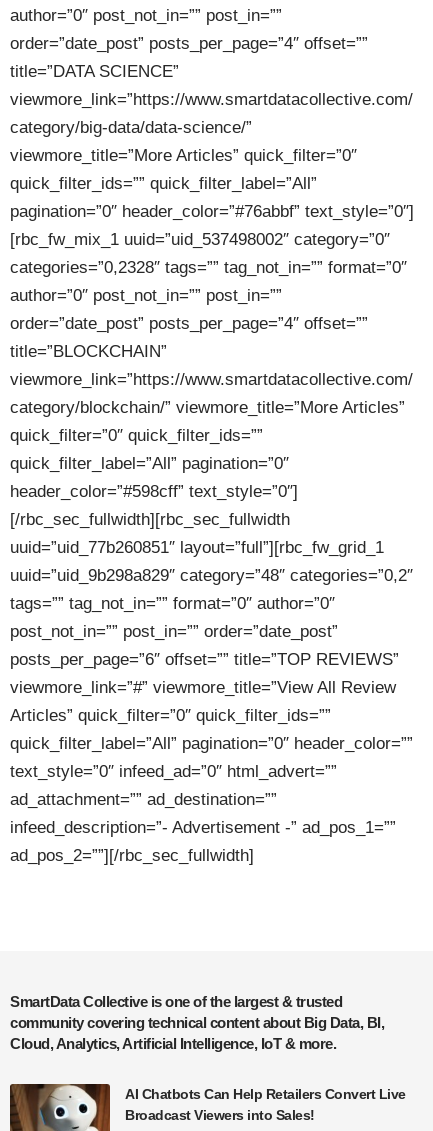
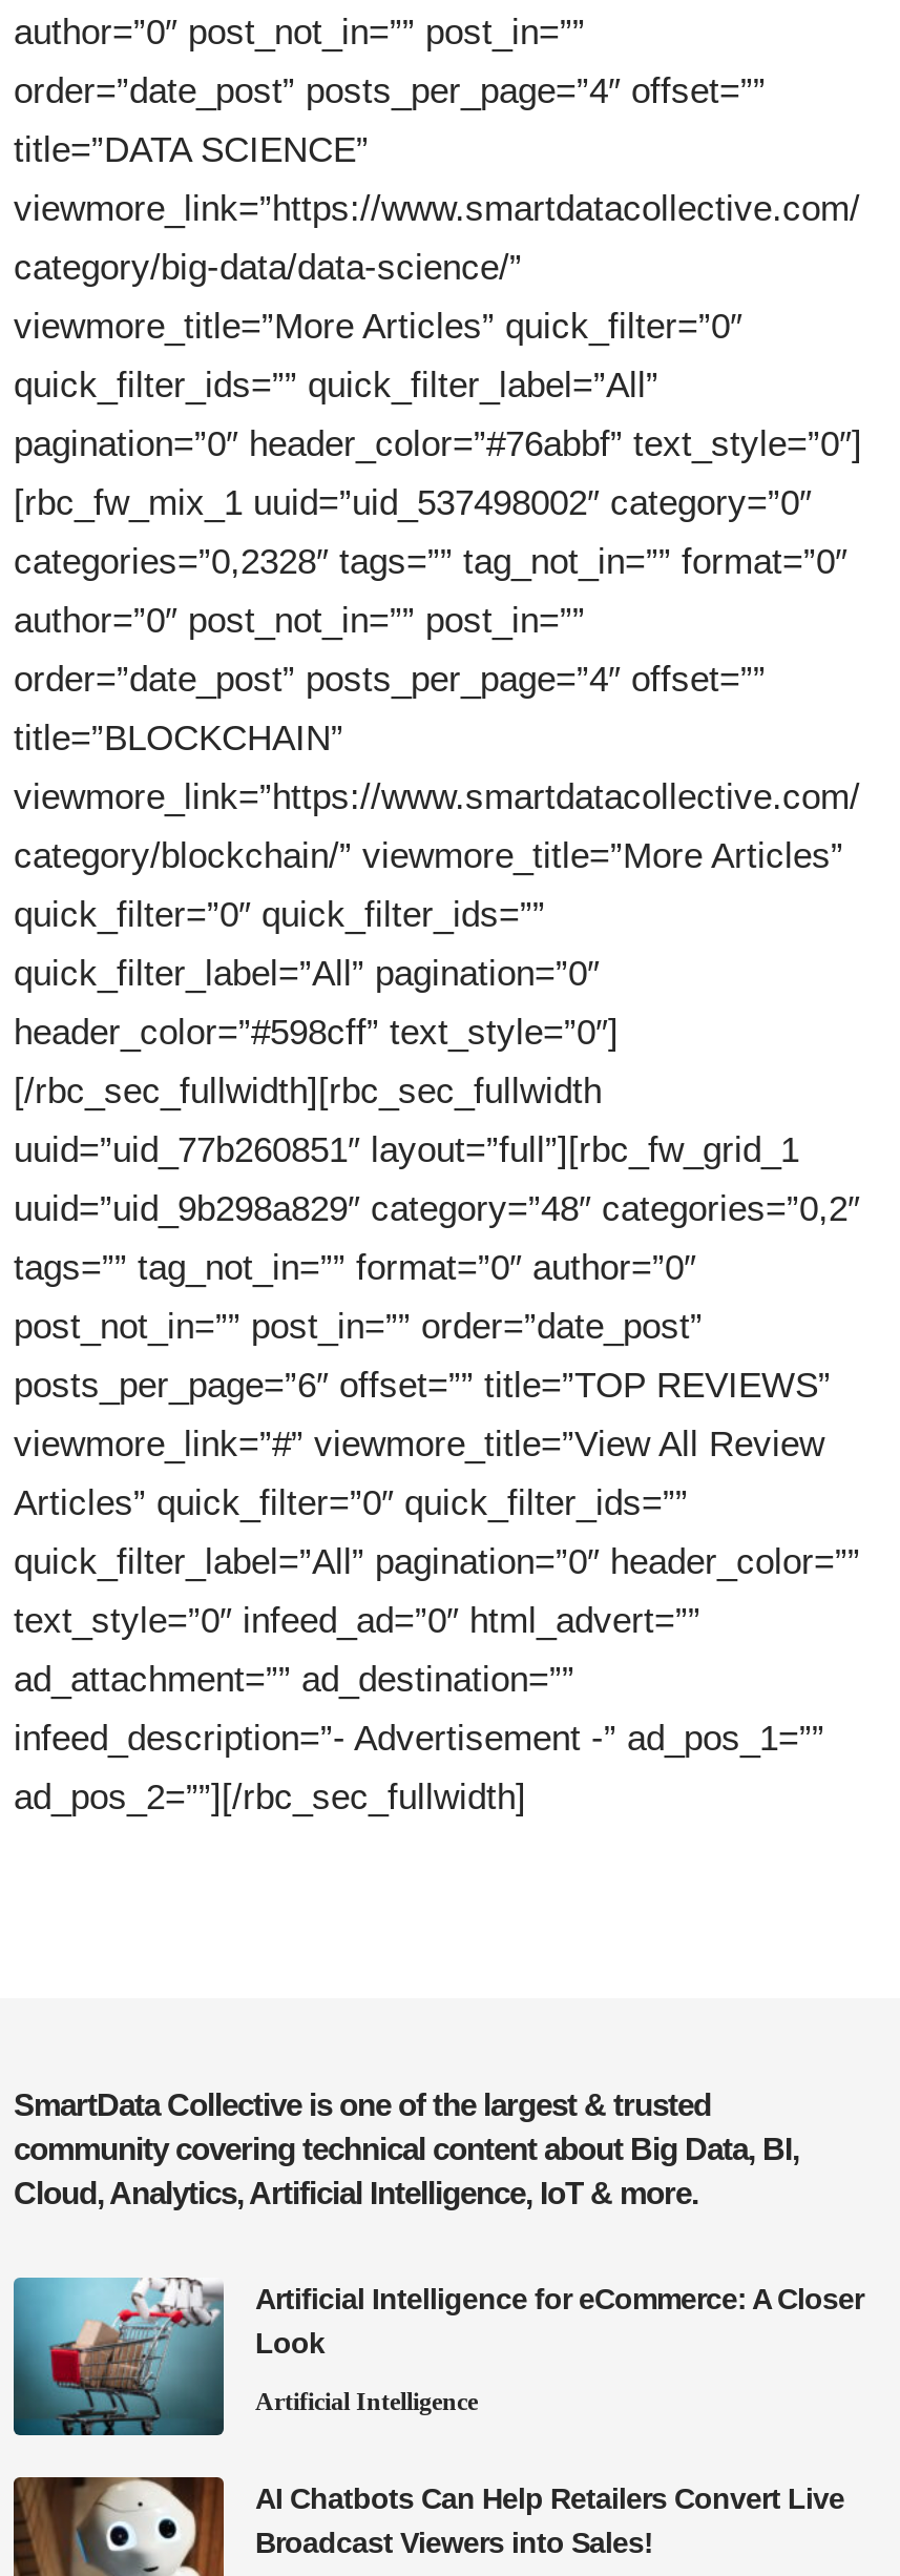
none -> [12,2276,863,2437] [image] | Artificial Intelligence for eCommerce: A Closer | Look | Artificial Intelligence

